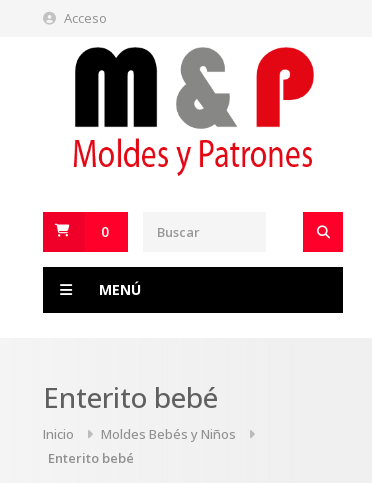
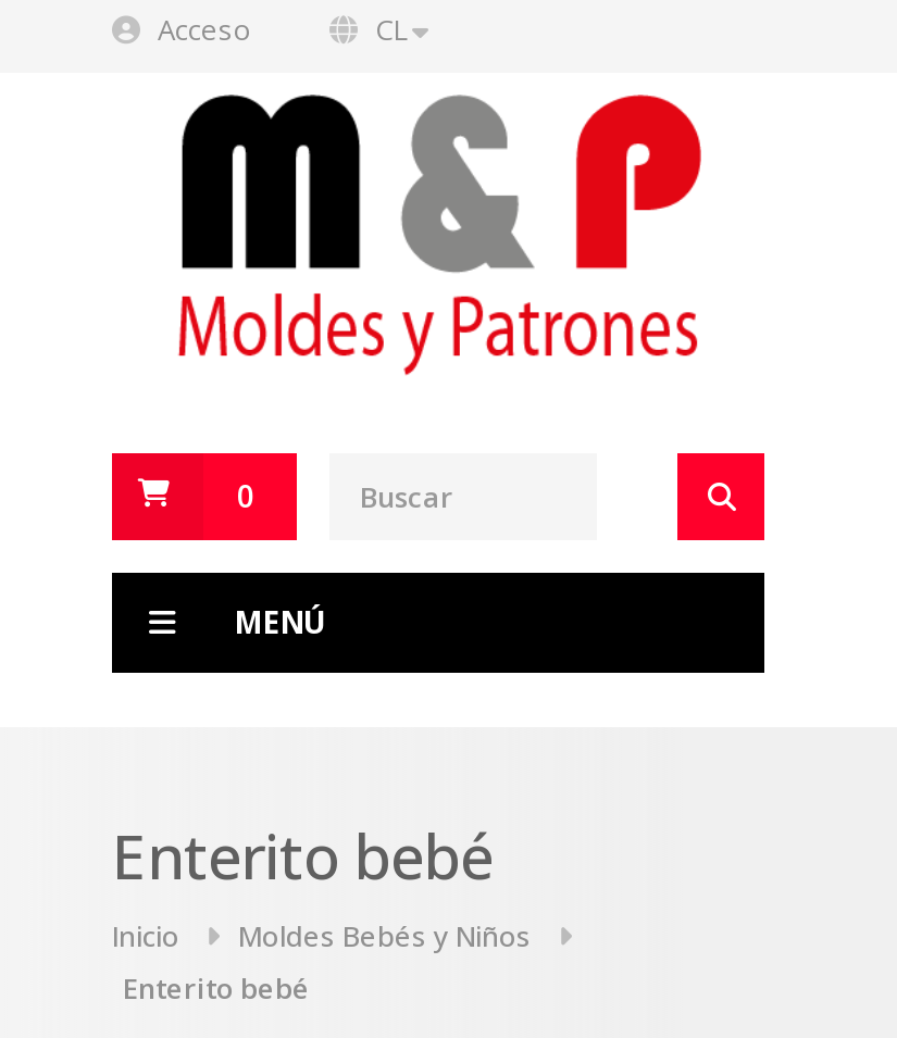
none -> [375,10,406,49] CL

